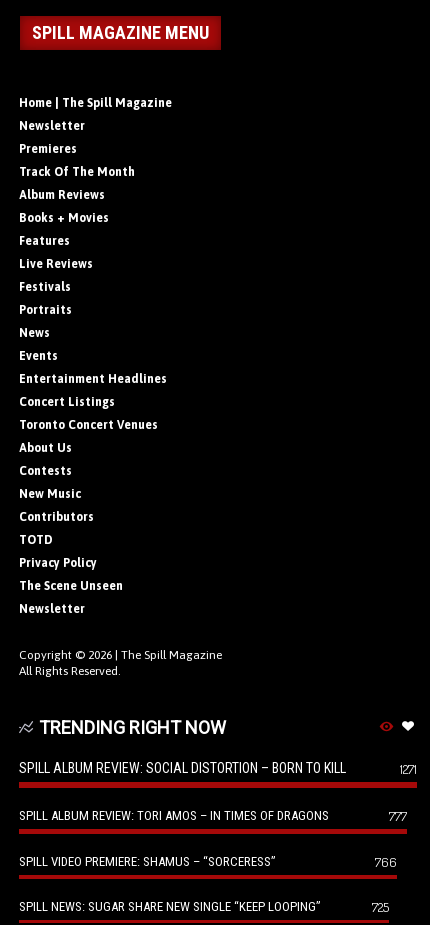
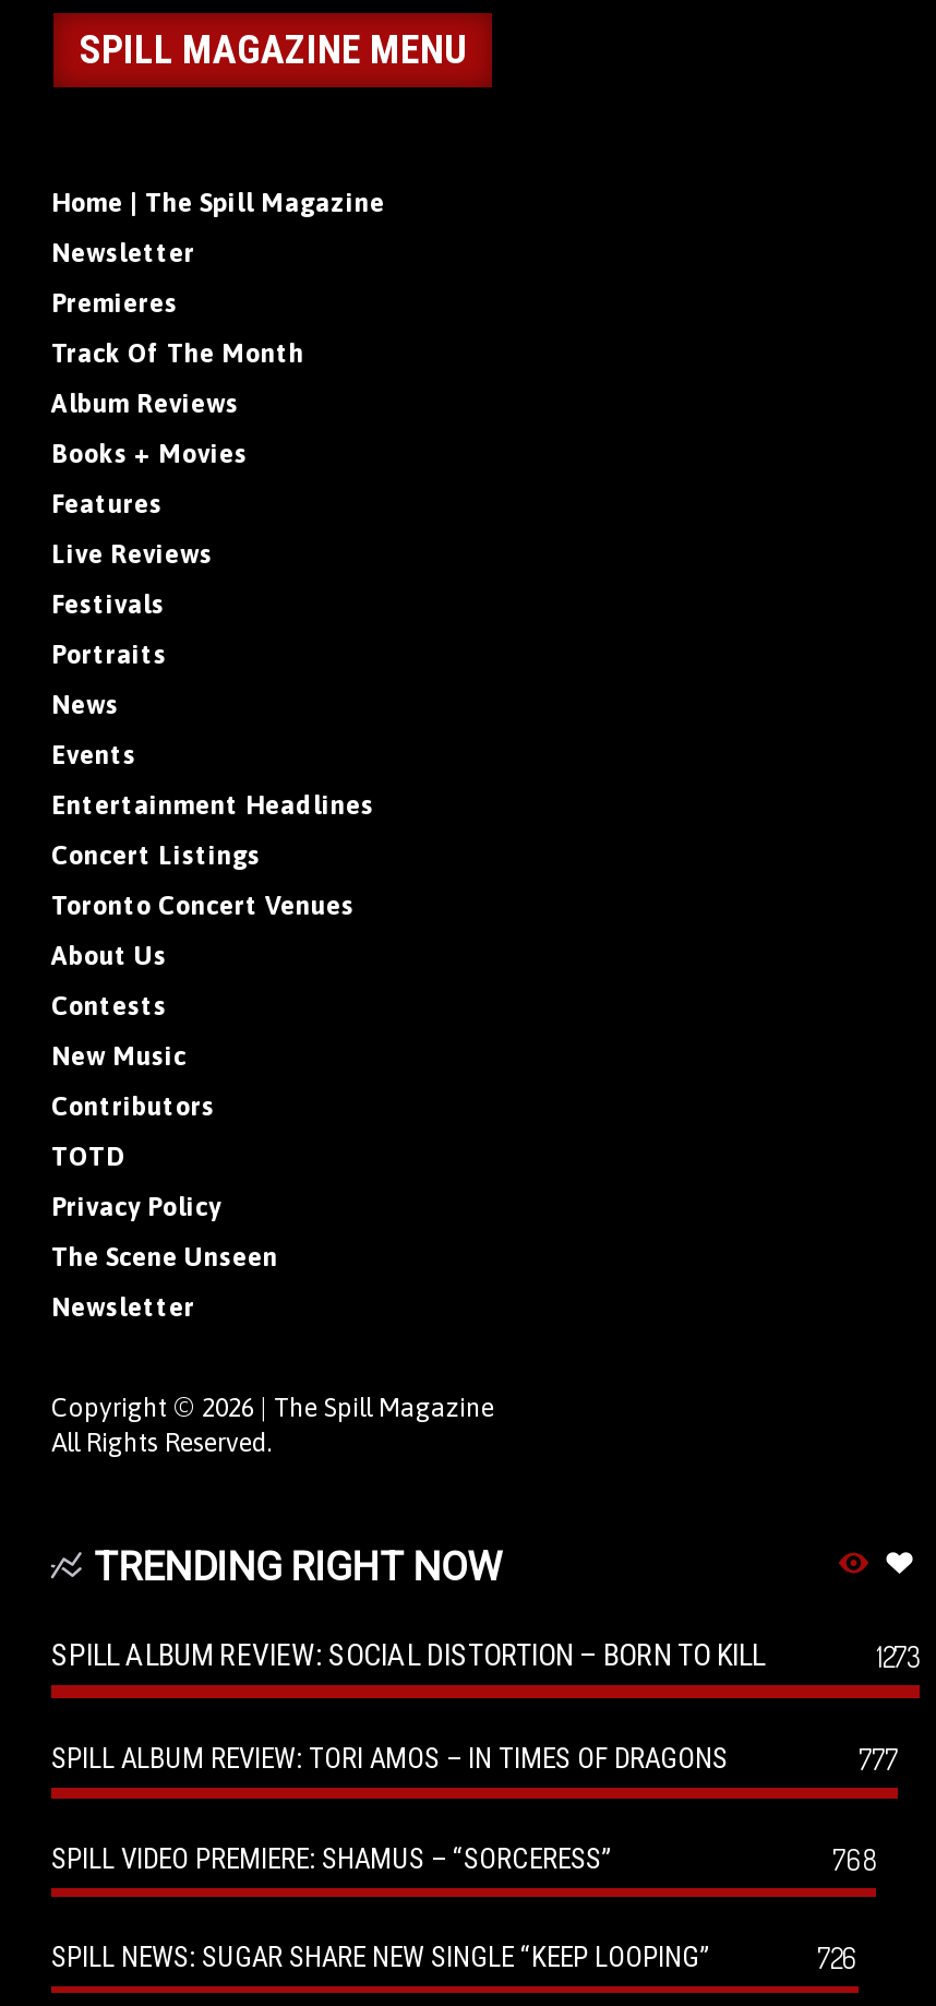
[400,761,417,777] 1271 -> [876,1639,920,1674] 1273
[375,854,397,870] 766 -> [832,1842,876,1877] 768
[372,899,389,915] 725 -> [817,1940,859,1975] 726

